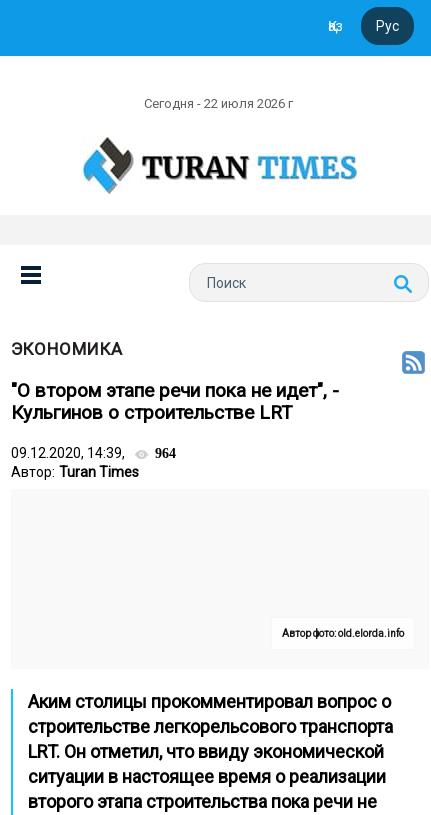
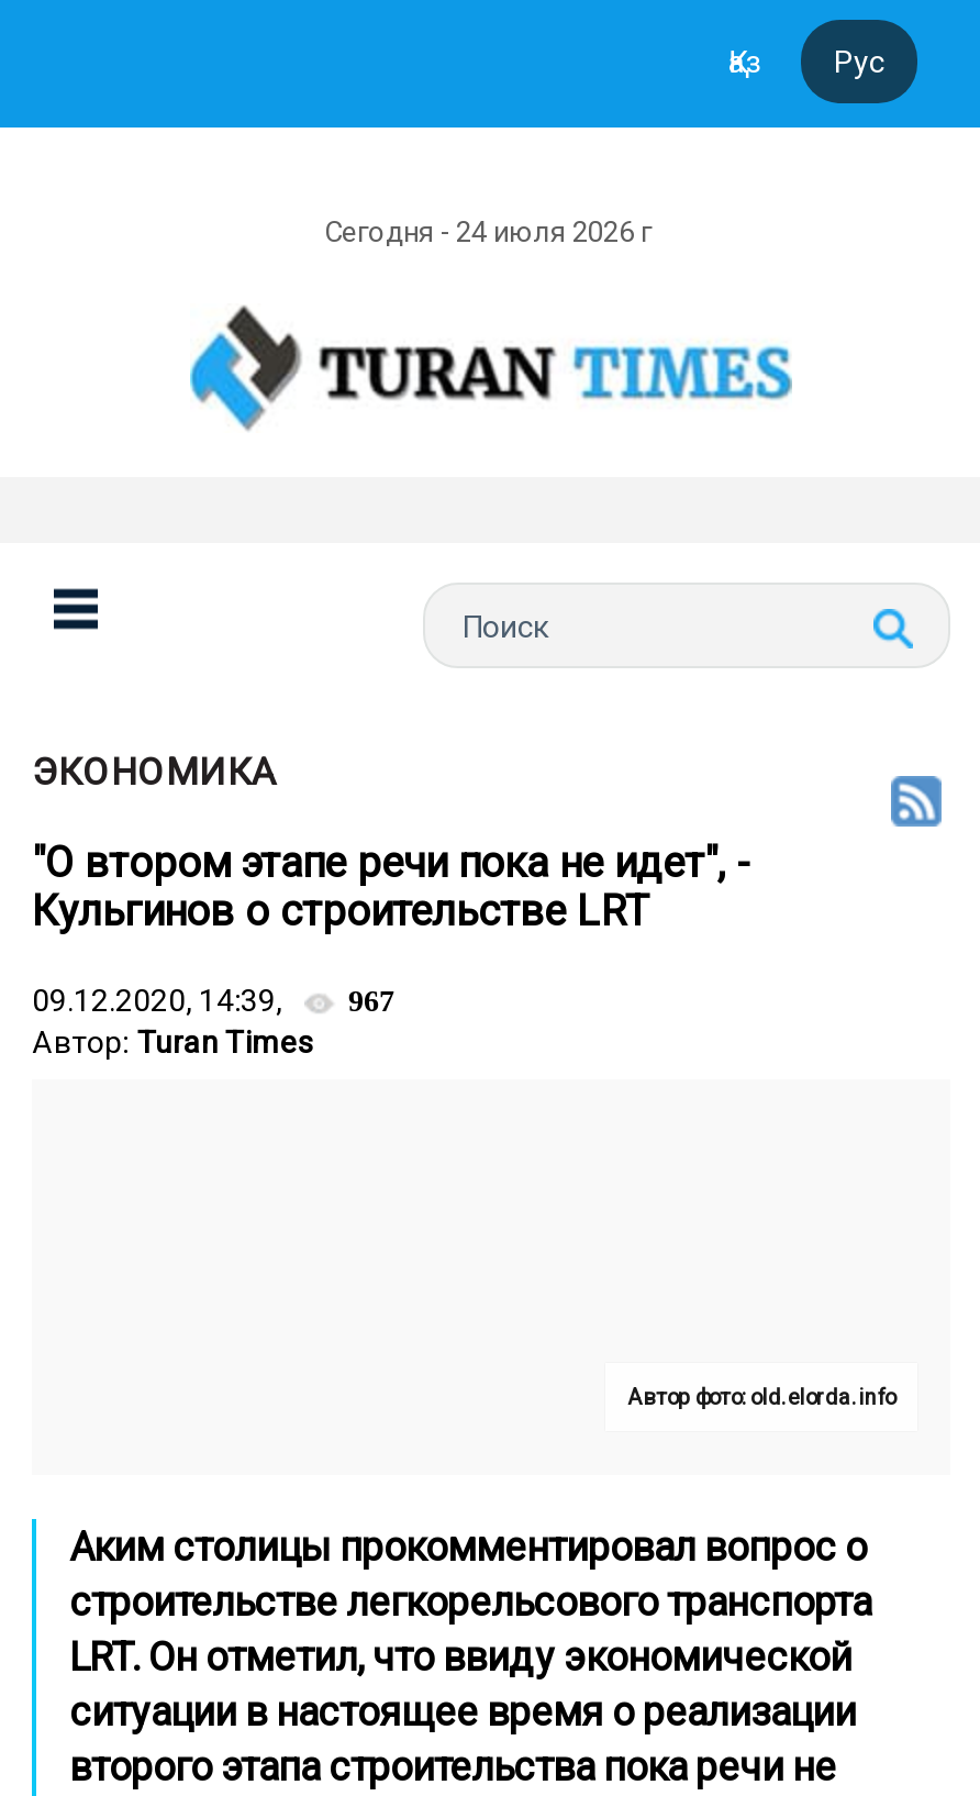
[144,96,296,111] Сегодня - 22 июля 2026 г -> [324,215,658,248] Сегодня - 24 июля 2026 г
[11,445,176,461] 09.12.2020, 14:39, 964 -> [32,983,394,1018] 09.12.2020, 14:39, 967

